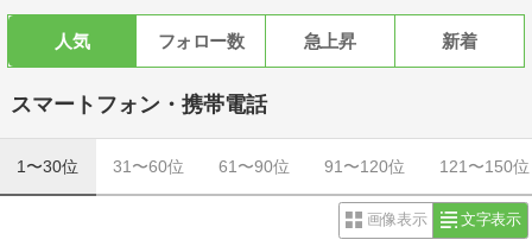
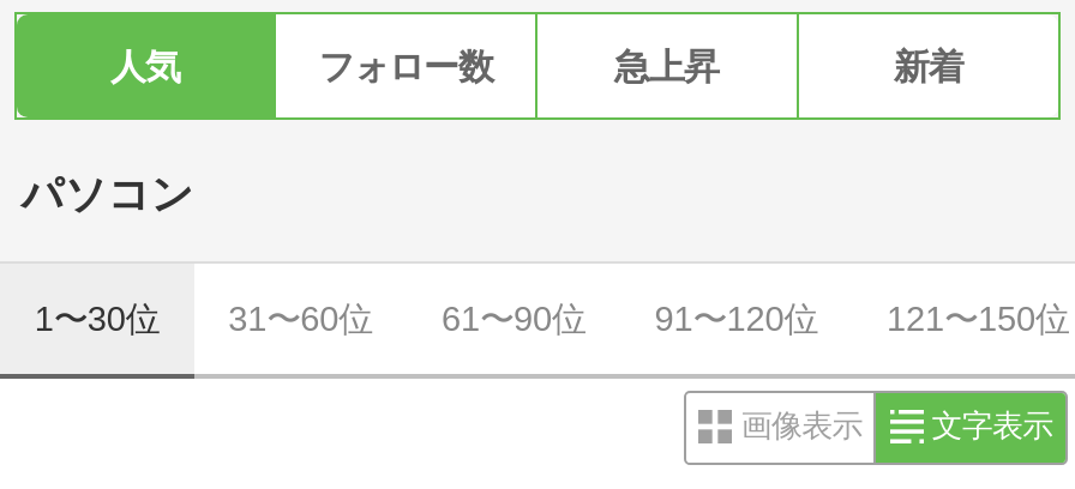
[10,92,267,116] スマートフォン・携帯電話 -> [21,170,194,218] パソコン

